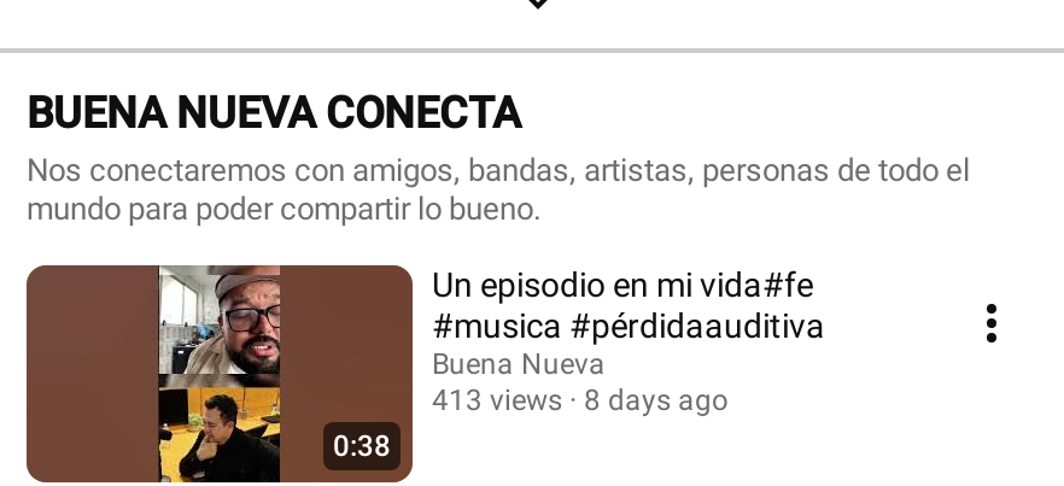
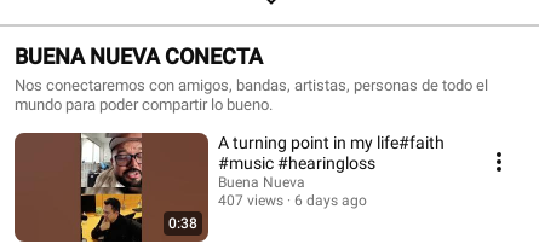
[432,265,825,345] Un episodio en mi vida#fe | #musica #pérdidaauditiva -> [218,133,445,173] A turning point in my life#faith | #music #hearingloss
[432,383,562,417] 413 views -> [218,192,283,209] 407 views
[584,383,729,417] 8 days ago -> [294,192,367,209] 6 days ago

